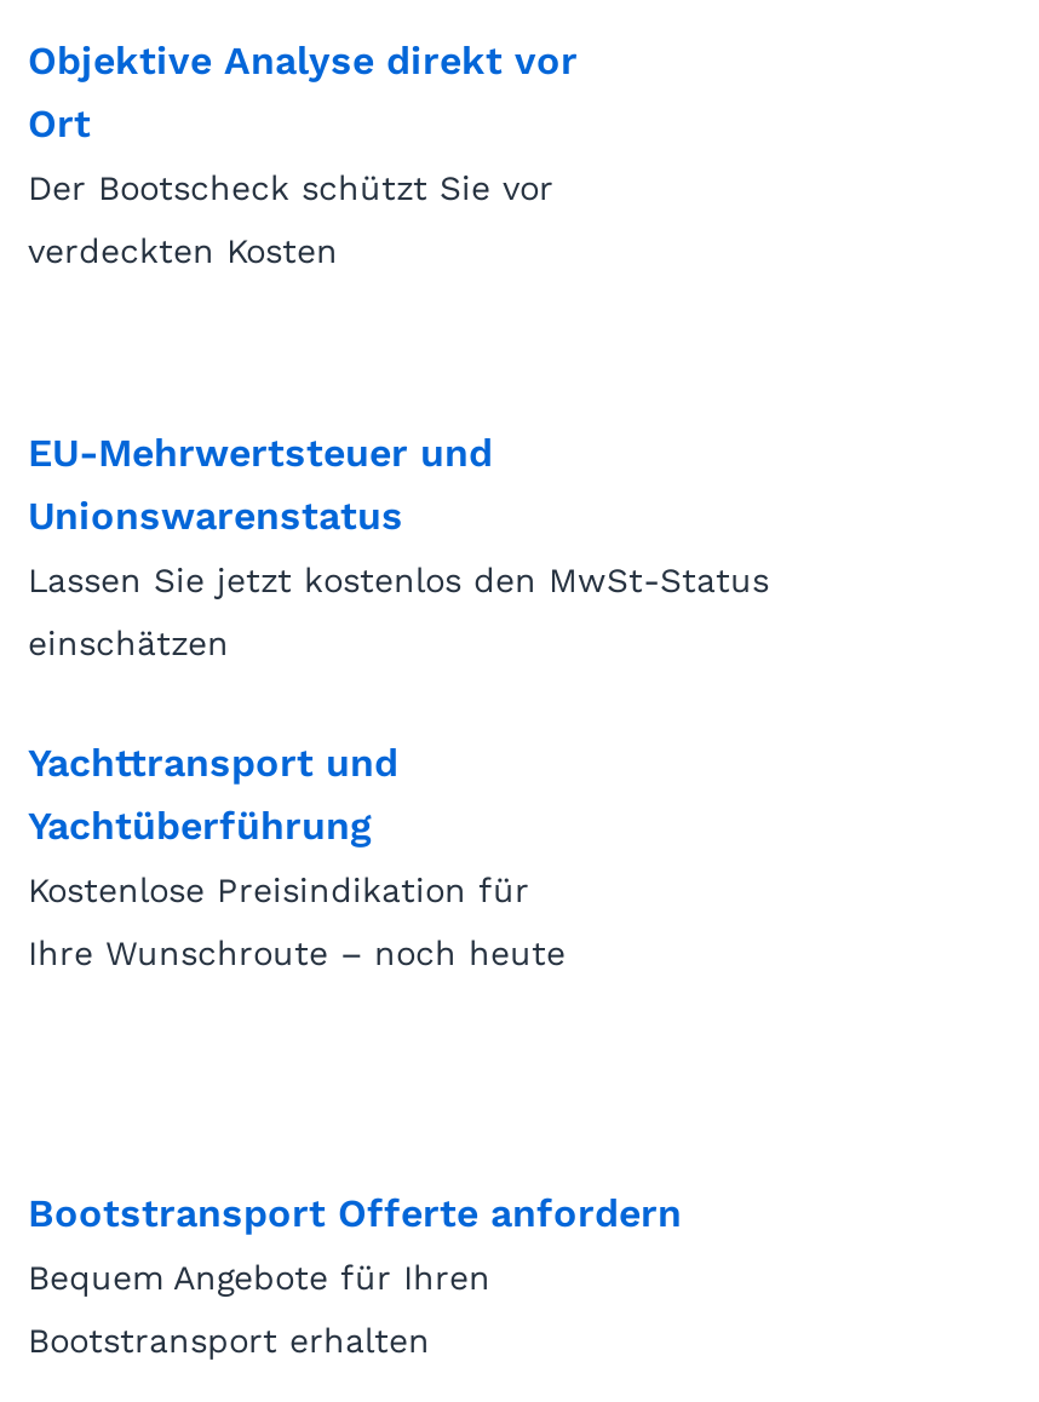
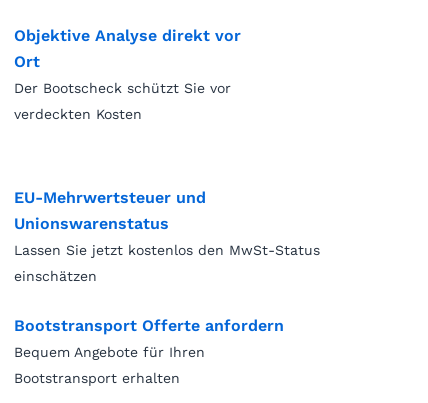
[28,740,566,972] Yachttransport und | Yachtüberführung | Kostenlose Preisindikation für | Ihre Wunschroute – noch heute -> none

